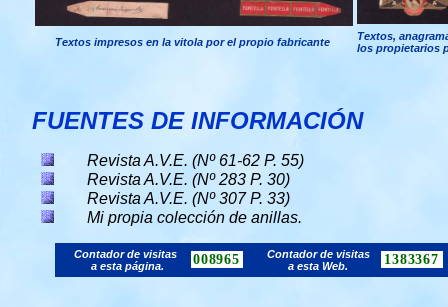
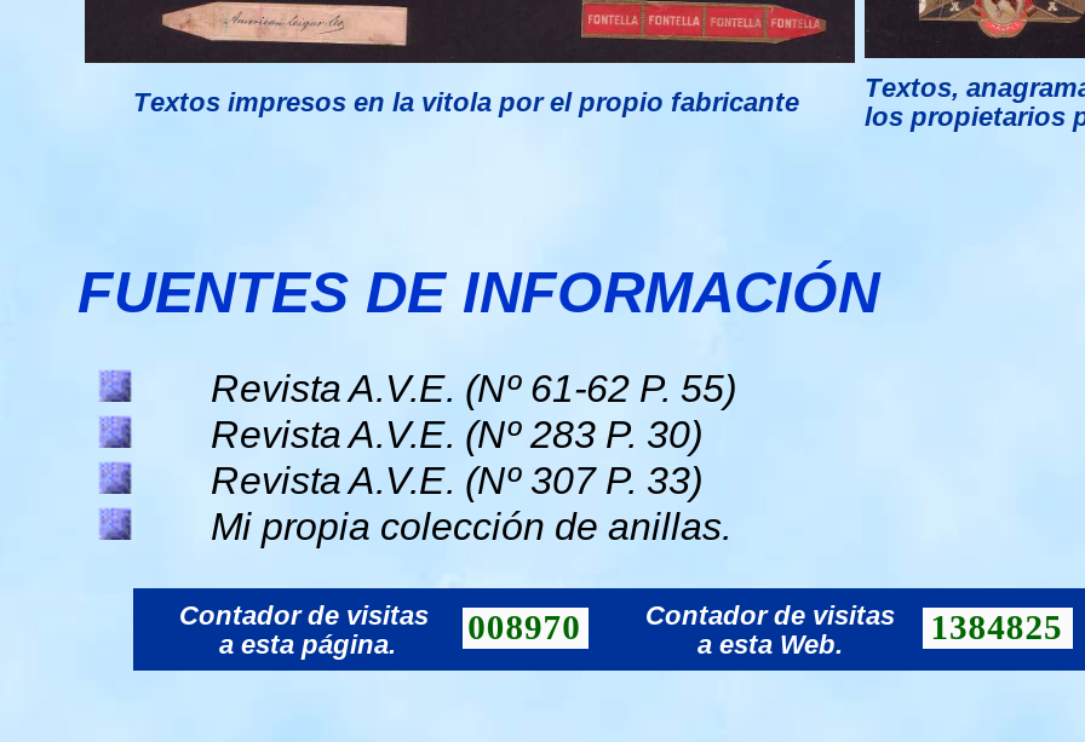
[74,248,240,267] Contador de visitas 008965 -> [179,600,581,646] Contador de visitas 008970
[266,248,439,267] Contador de visitas 1383367 -> [645,600,1063,646] Contador de visitas 1384825

